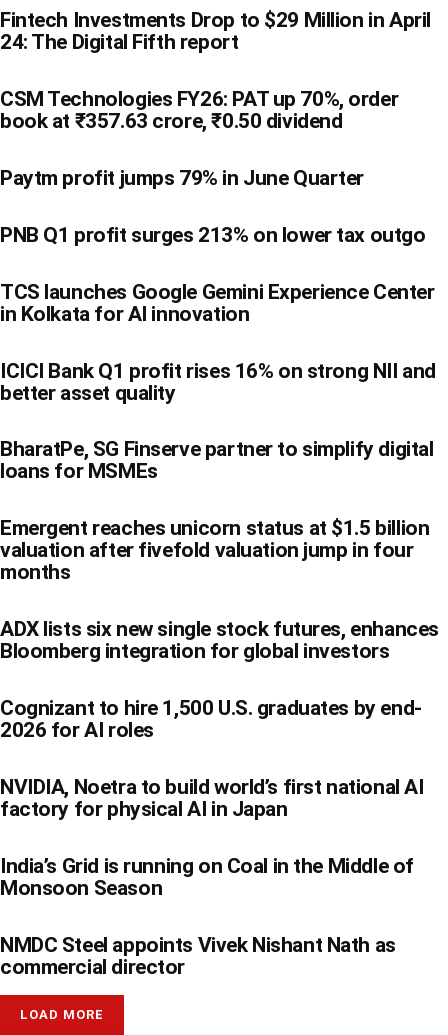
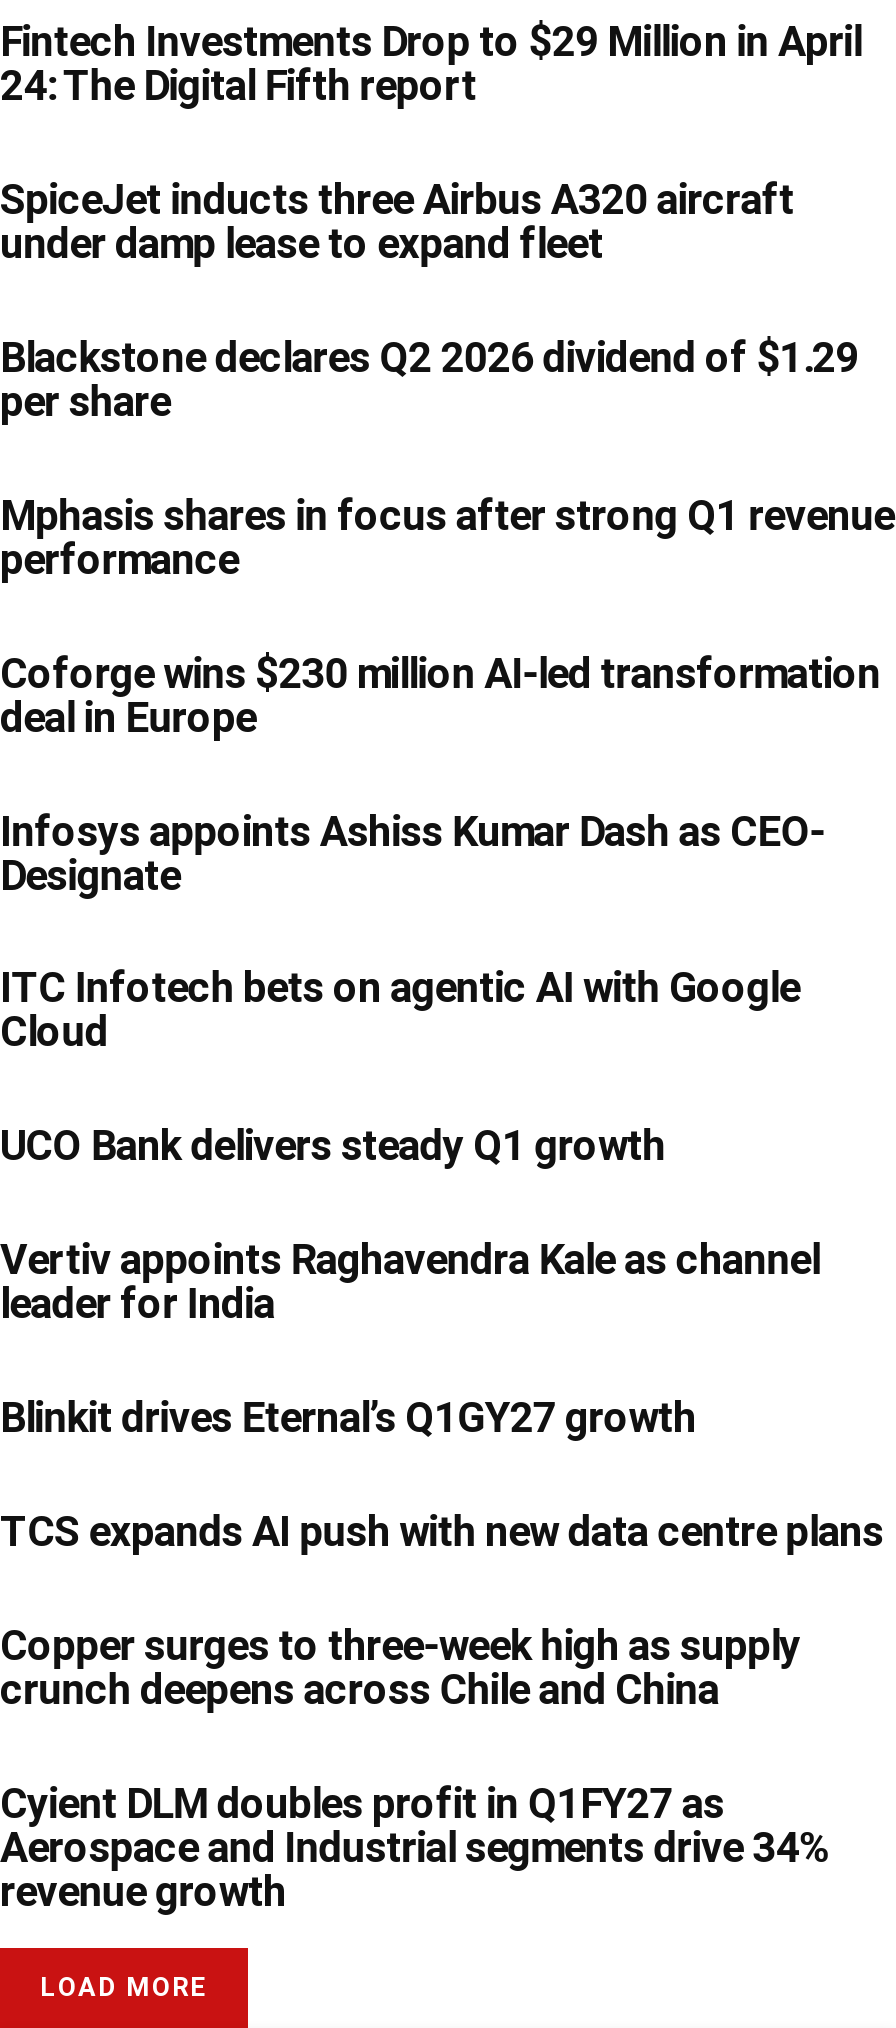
[0,87,398,133] CSM Technologies FY26: PAT up 70%, order | book at ₹357.63 crore, ₹0.50 dividend -> [0,177,794,269] SpiceJet inducts three Airbus A320 aircraft | under damp lease to expand fleet
[0,166,364,190] Paytm profit jumps 79% in June Quarter -> [0,334,858,426] Blackstone declares Q2 2026 dividend of $1.29 | per share
[0,223,425,247] PNB Q1 profit surges 213% on lower tax outgo -> [0,492,895,584] Mphasis shares in focus after strong Q1 revenue | performance
[0,280,434,326] TCS launches Google Gemini Experience Center | in Kolkata for AI innovation -> [0,650,881,742] Coforge wins $230 million AI-led transformation | deal in Europe
[0,359,436,405] ICICI Bank Q1 profit rises 16% on strong NII and | better asset quality -> [0,807,825,899] Infosys appoints Ashiss Kumar Dash as CEO- | Designate
[0,437,433,483] BharatPe, SG Finserve partner to simplify digital | loans for MSMEs -> [0,965,800,1057] ITC Infotech bets on agentic AI with Google | Cloud
[0,516,429,584] Emergent reaches unicorn status at $1.5 billion | valuation after fivefold valuation jump in four | months -> [0,1123,665,1171] UCO Bank delivers steady Q1 growth
[0,617,439,663] ADX lists six new single stock futures, enhances | Bloomberg integration for global investors -> [0,1236,820,1328] Vertiv appoints Raghavendra Kale as channel | leader for India
[0,696,422,742] Cognizant to hire 1,500 U.S. graduates by end- | 2026 for AI roles -> [0,1394,696,1442] Blinkit drives Eternal’s Q1GY27 growth
[0,775,423,821] NVIDIA, Noetra to build world’s first national AI | factory for physical AI in Japan -> [0,1508,883,1556] TCS expands AI push with new data centre plans
[0,854,414,900] India’s Grid is running on Coal in the Middle of | Monsoon Season -> [0,1621,801,1713] Copper surges to three-week high as supply | crunch deepens across Chile and China
[0,932,396,978] NMDC Steel appoints Vivek Nishant Nath as | commercial director -> [0,1779,830,1915] Cyient DLM doubles profit in Q1FY27 as | Aerospace and Industrial segments drive 34% | revenue growth

